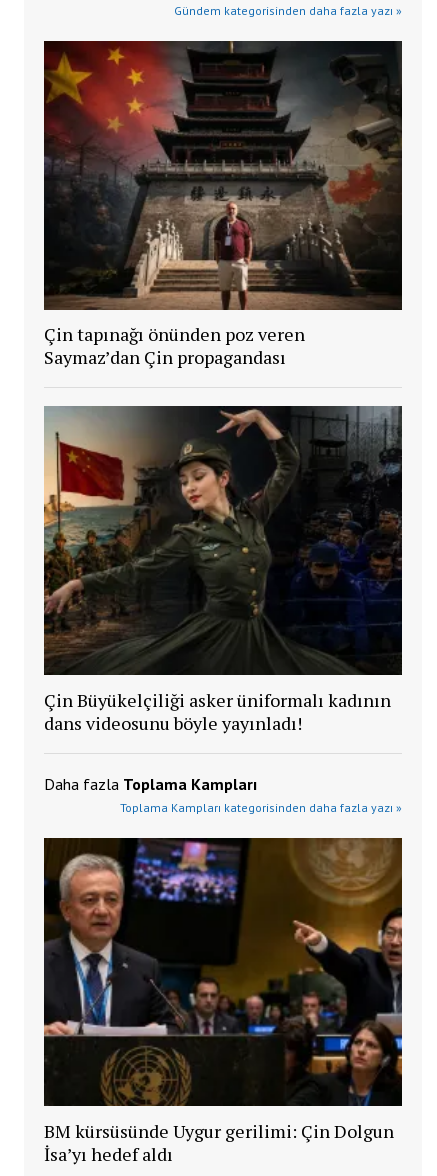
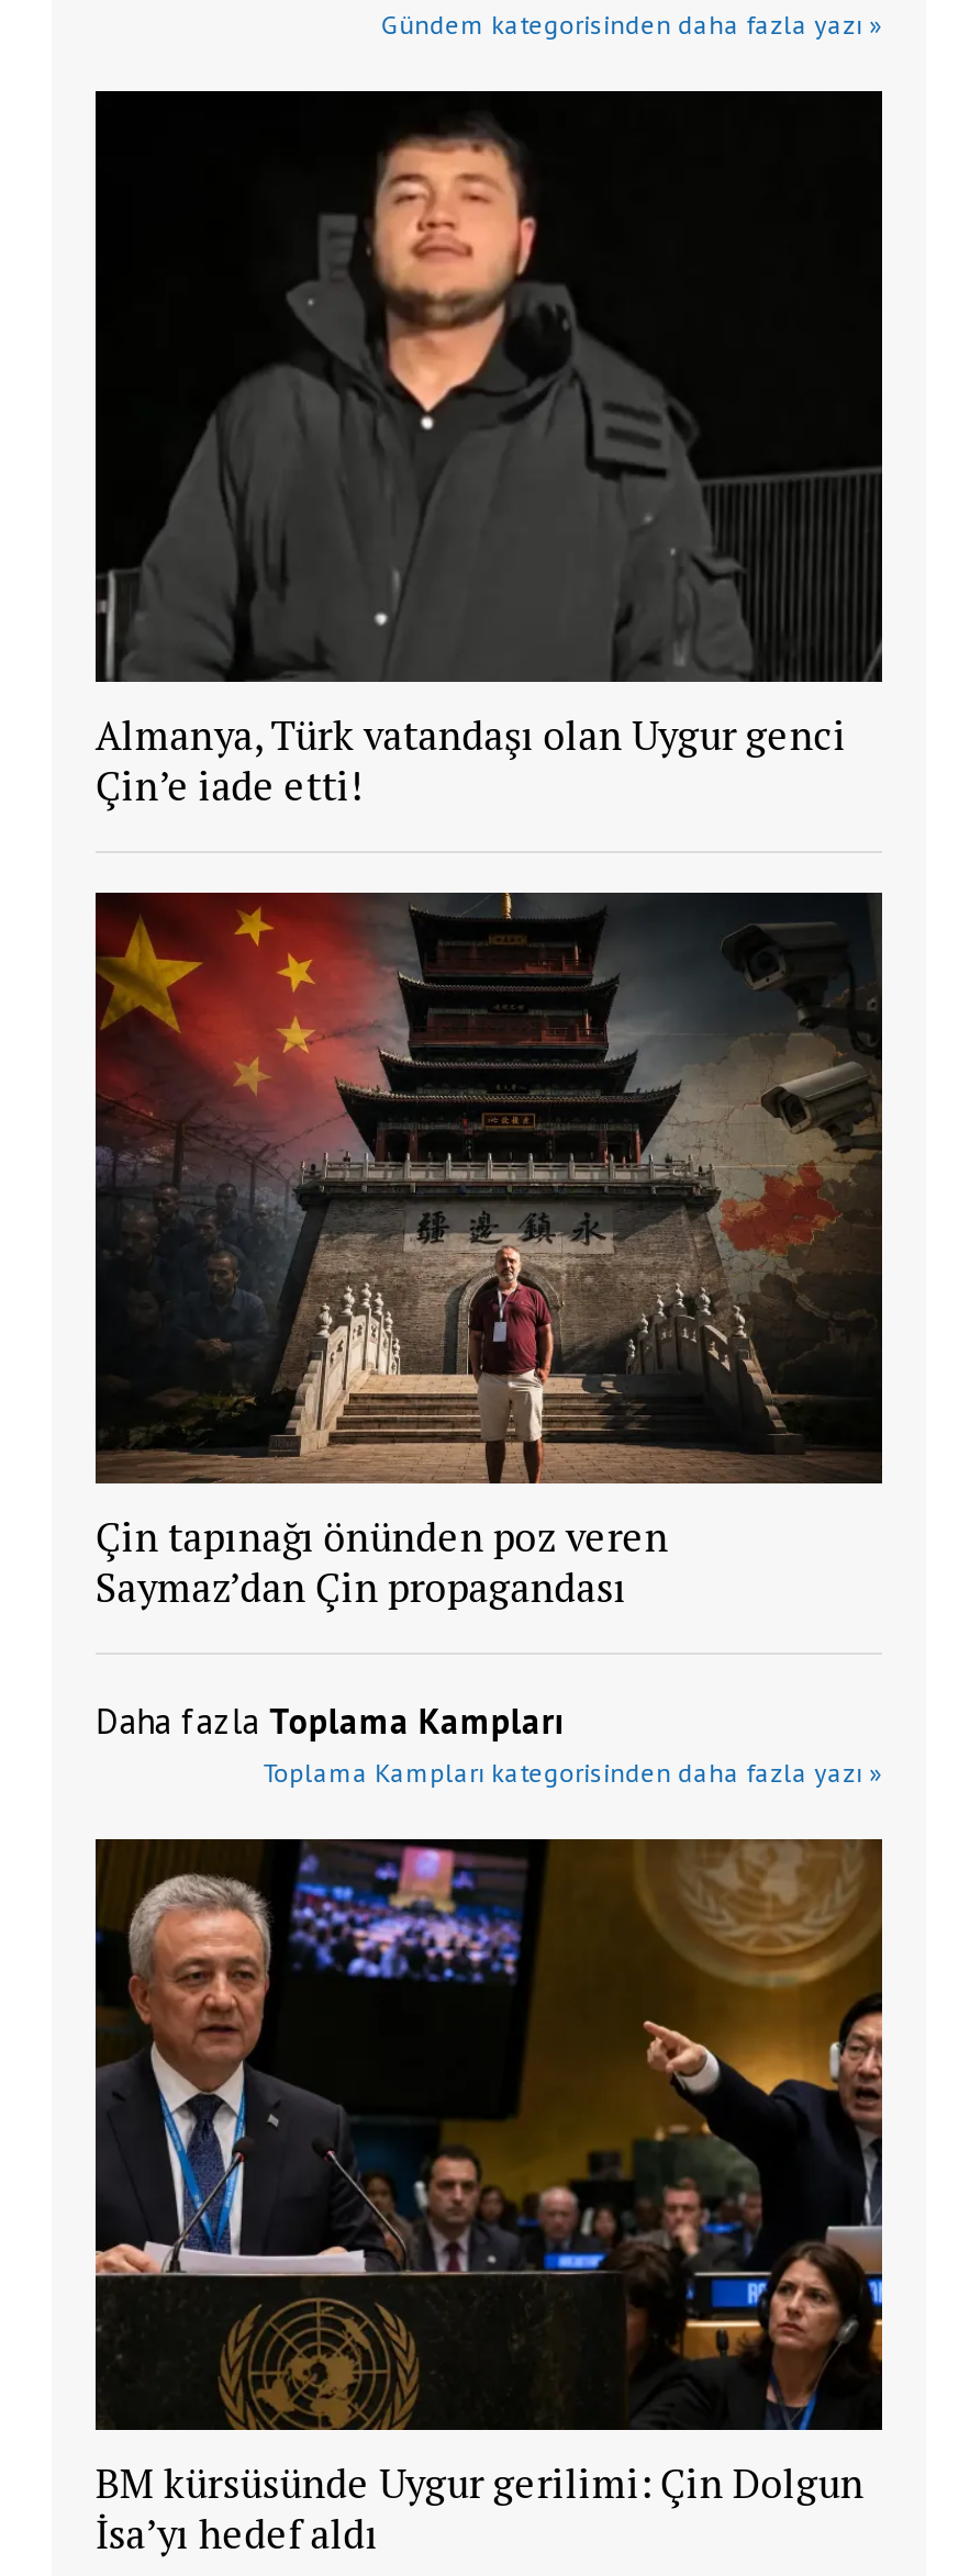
none -> [95,90,882,811] [image] | Almanya, Türk vatandaşı olan Uygur genci | Çin’e iade etti!
moved [43,40,403,369] -> [93,889,884,1613]: [image] | Çin tapınağı önünden poz veren | Saymaz’dan Çin propagandası
[43,405,402,735] [image] | Çin Büyükelçiliği asker üniformalı kadının | dans videosunu böyle yayınladı! -> none

